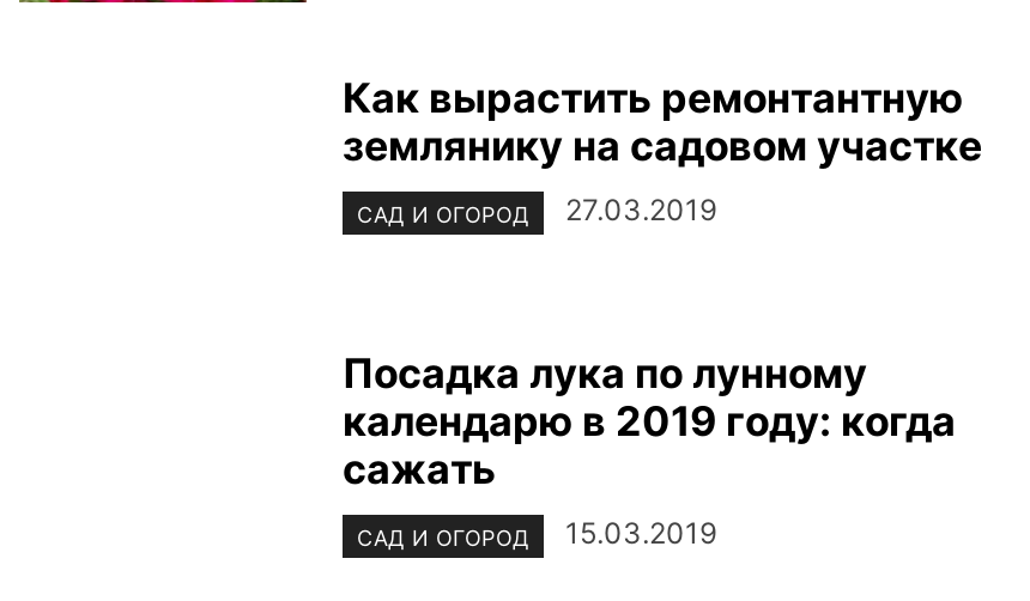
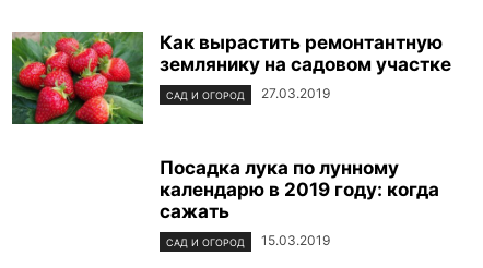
none -> [11,31,144,125] [image]

